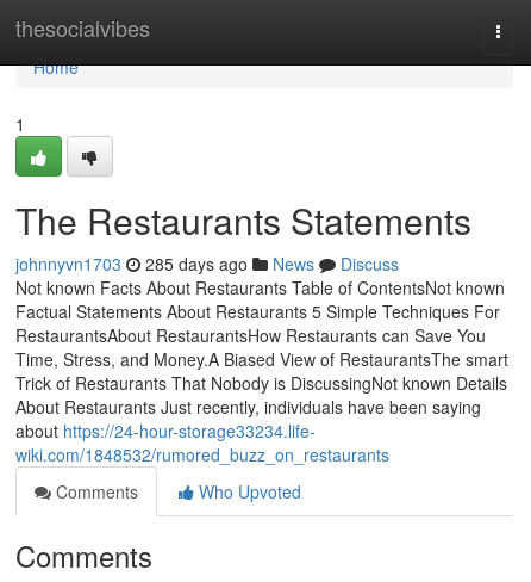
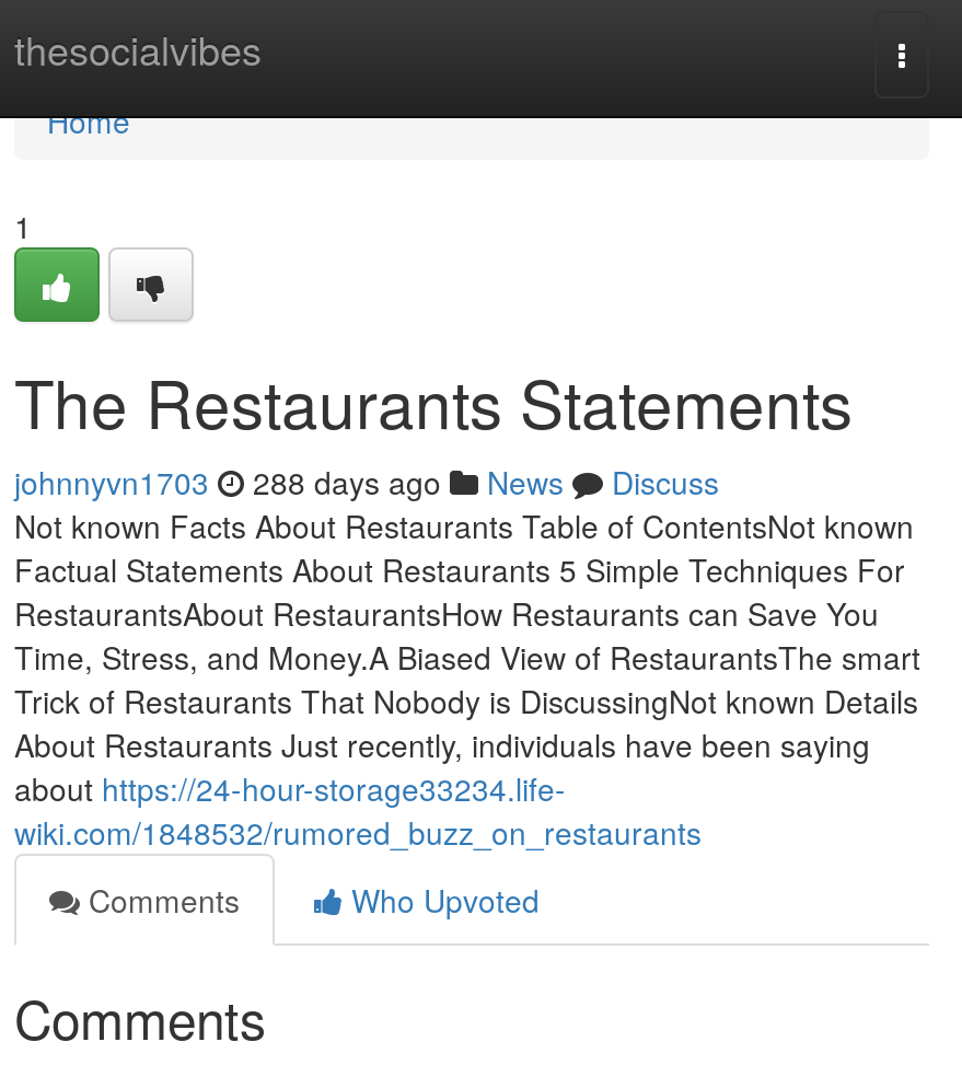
[15,252,399,275] johnnyvn1703 285 days ago News Discuss -> [14,460,719,503] johnnyvn1703 288 days ago News Discuss

